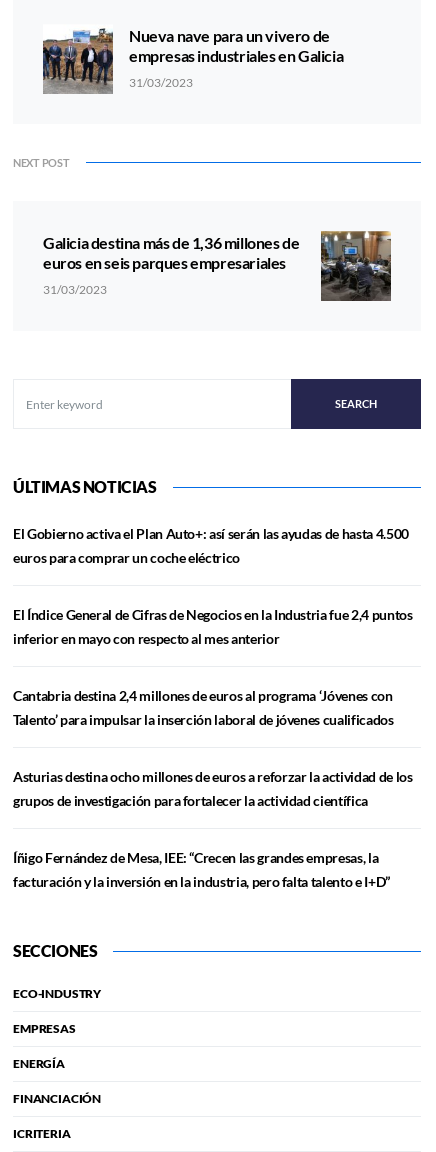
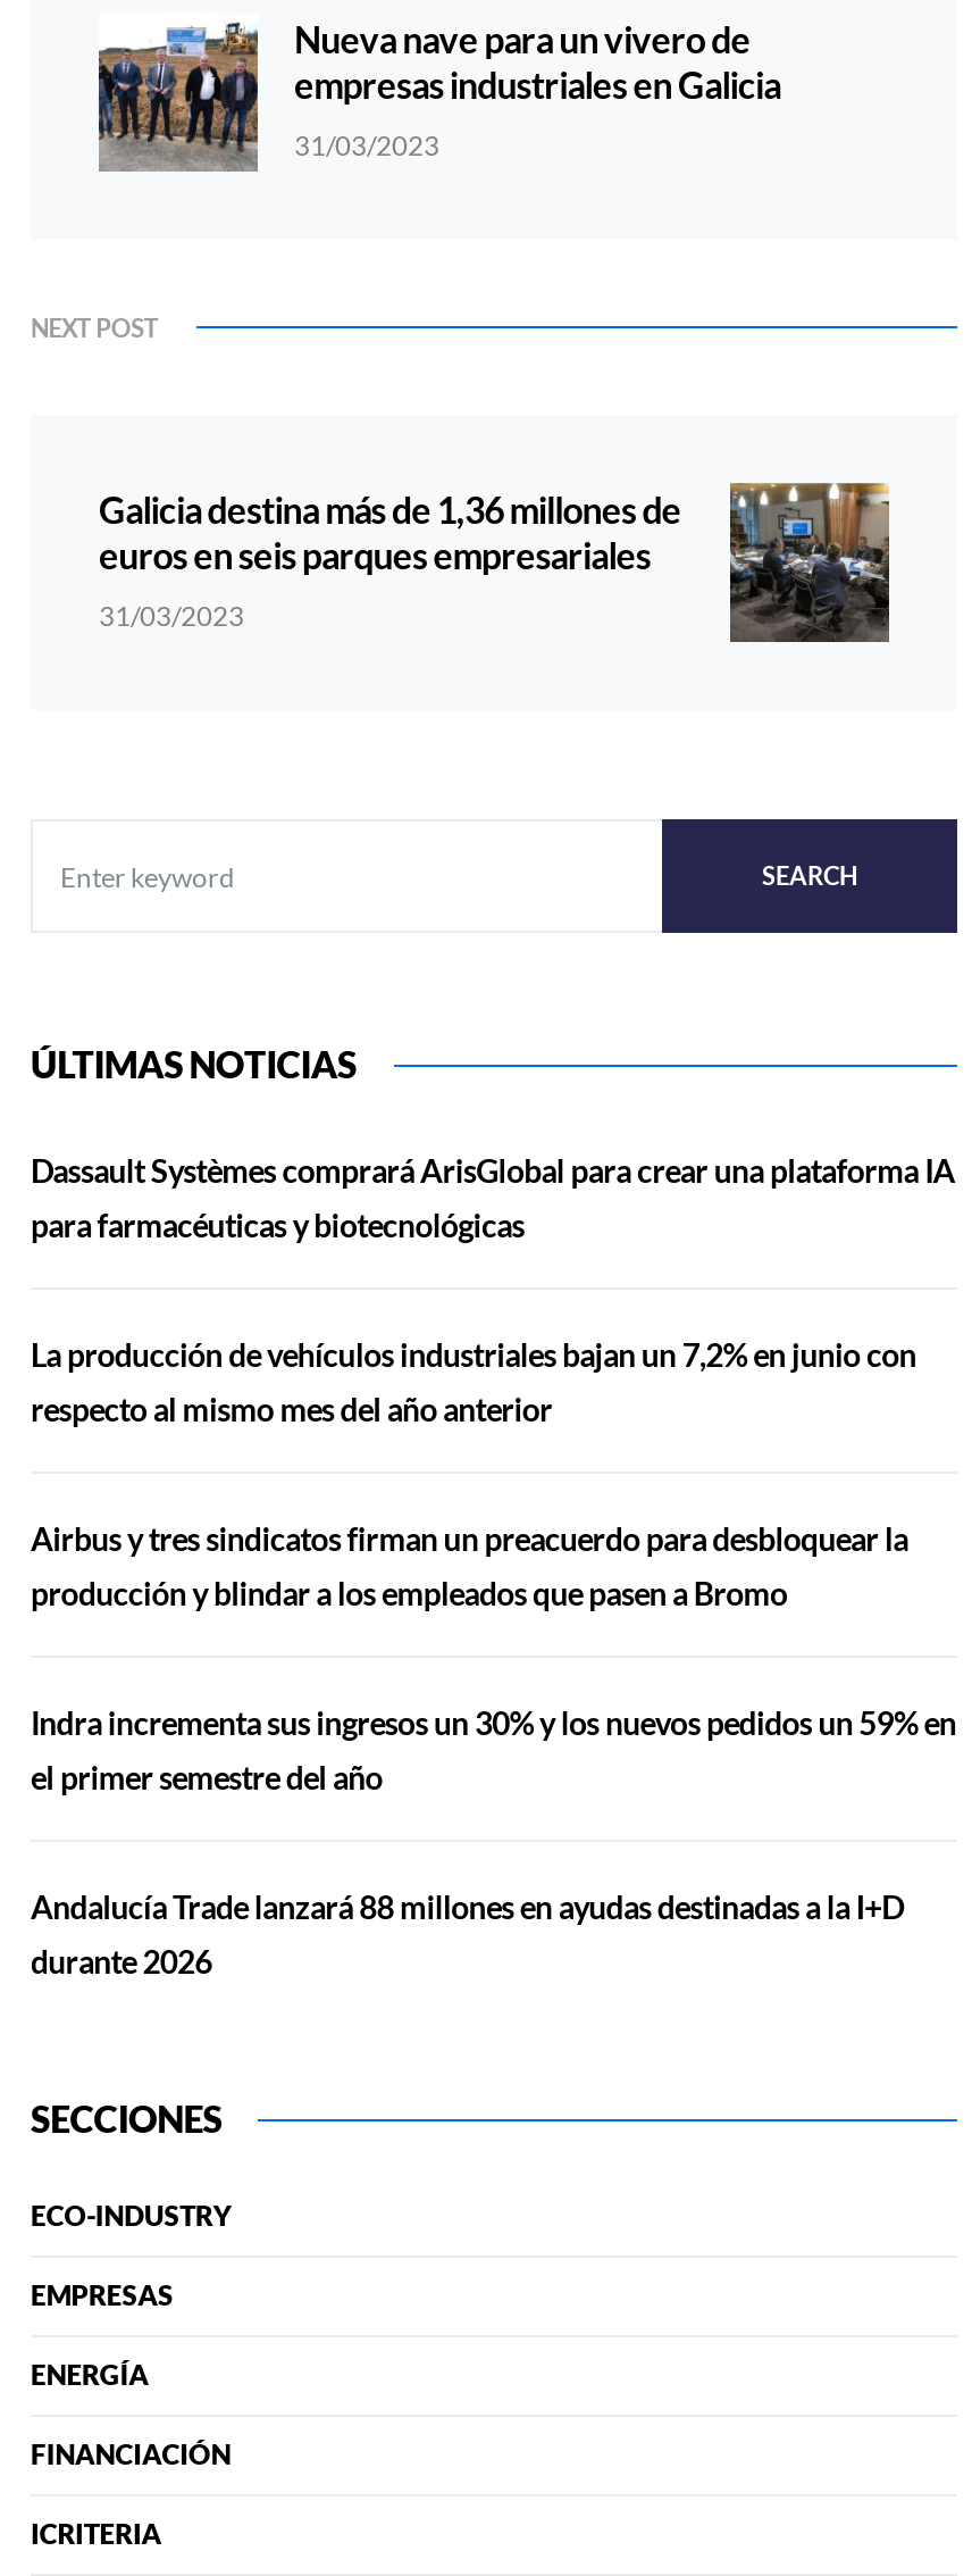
[13,525,409,566] El Gobierno activa el Plan Auto+: así serán las ayudas de hasta 4.500 | euros para comprar un coche eléctrico -> [31,1152,955,1245] Dassault Systèmes comprará ArisGlobal para crear una plataforma IA | para farmacéuticas y biotecnológicas
[13,606,412,647] El Índice General de Cifras de Negocios en la Industria fue 2,4 puntos | inferior en mayo con respecto al mes anterior -> [31,1336,916,1429] La producción de vehículos industriales bajan un 7,2% en junio con | respecto al mismo mes del año anterior
[13,687,393,728] Cantabria destina 2,4 millones de euros al programa ‘Jóvenes con | Talento’ para impulsar la inserción laboral de jóvenes cualificados -> [31,1520,908,1613] Airbus y tres sindicatos firman un preacuerdo para desbloquear la | producción y blindar a los empleados que pasen a Bromo
[13,768,412,809] Asturias destina ocho millones de euros a reforzar la actividad de los | grupos de investigación para fortalecer la actividad científica -> [31,1704,956,1797] Indra incrementa sus ingresos un 30% y los nuevos pedidos un 59% en | el primer semestre del año
[13,849,390,890] Íñigo Fernández de Mesa, IEE: “Crecen las grandes empresas, la | facturación y la inversión en la industria, pero falta talento e I+D” -> [31,1888,903,1981] Andalucía Trade lanzará 88 millones en ayudas destinadas a la I+D | durante 2026

